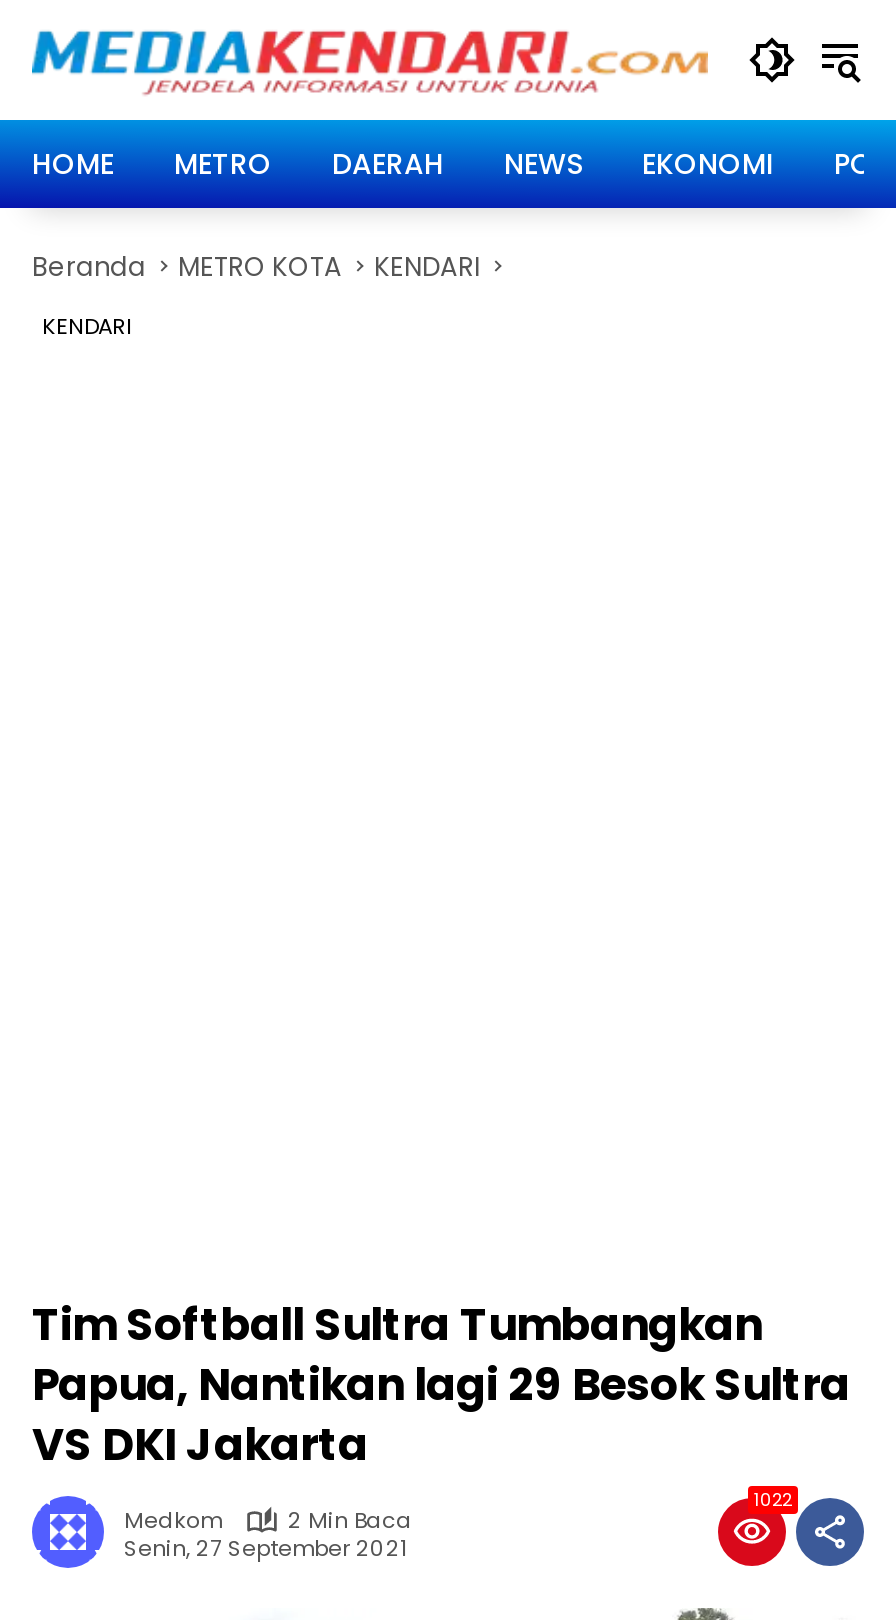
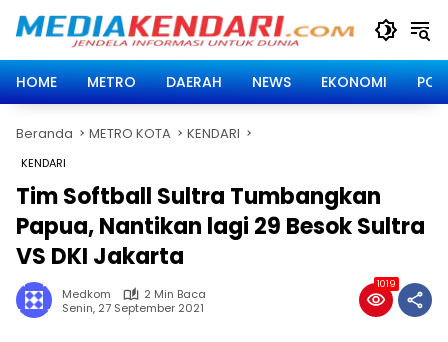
[754,1488,792,1512] 1022 -> [377,278,396,290] 1019

